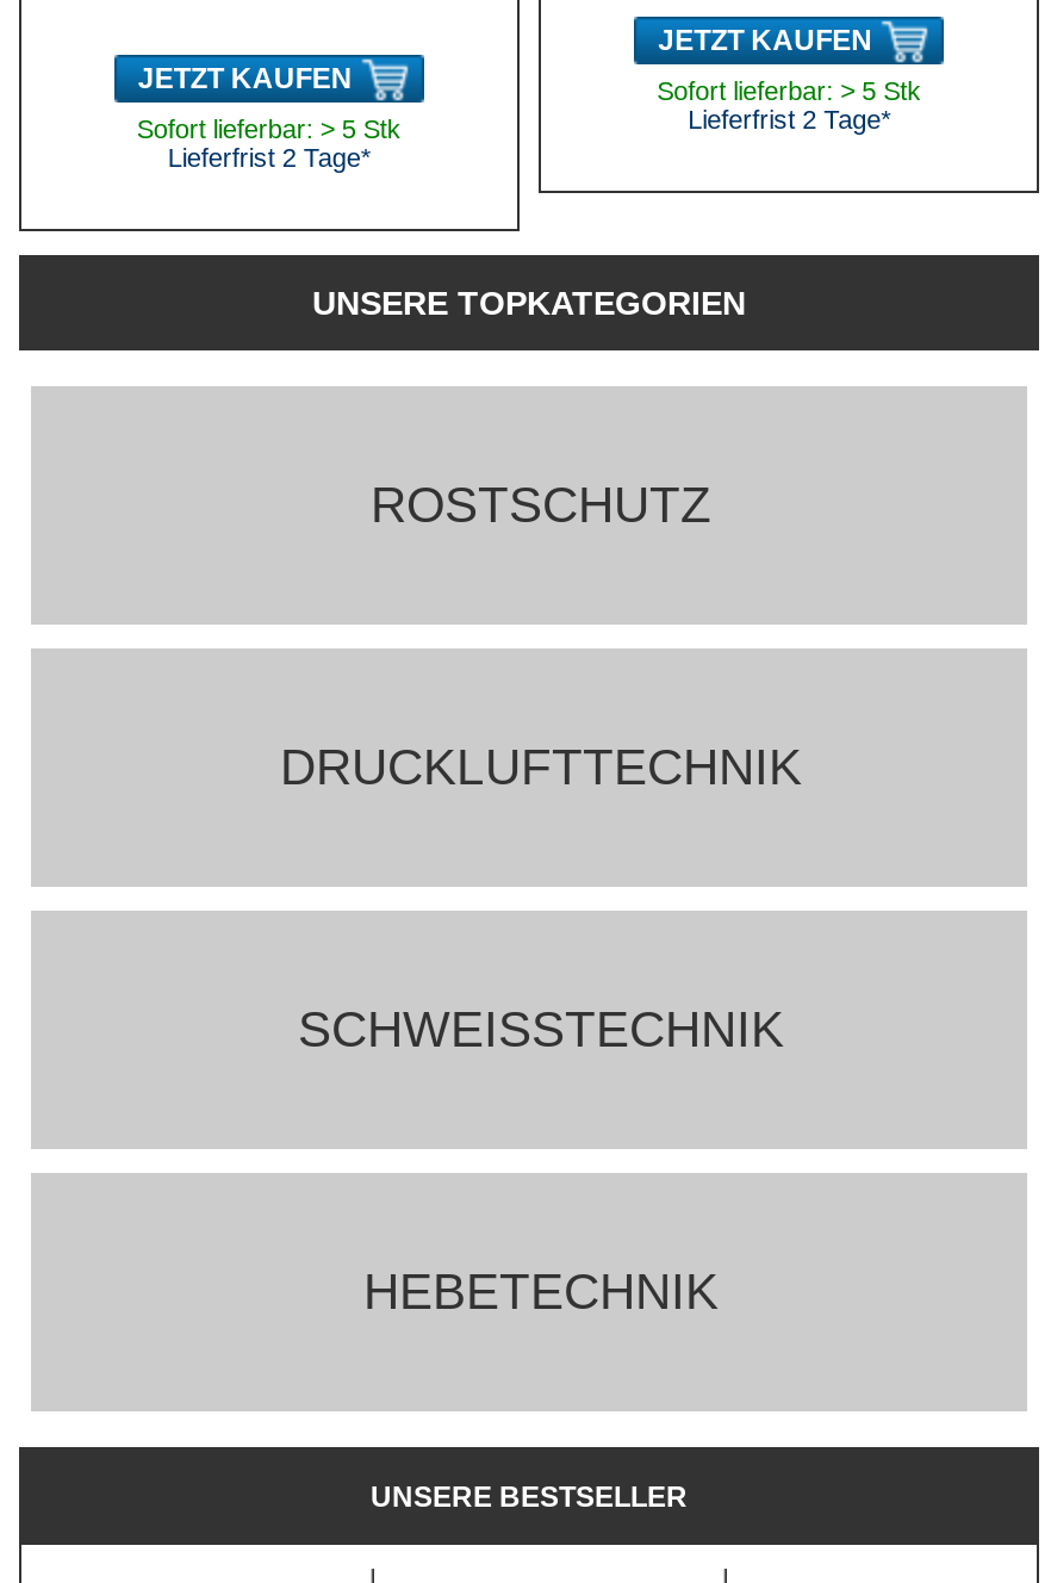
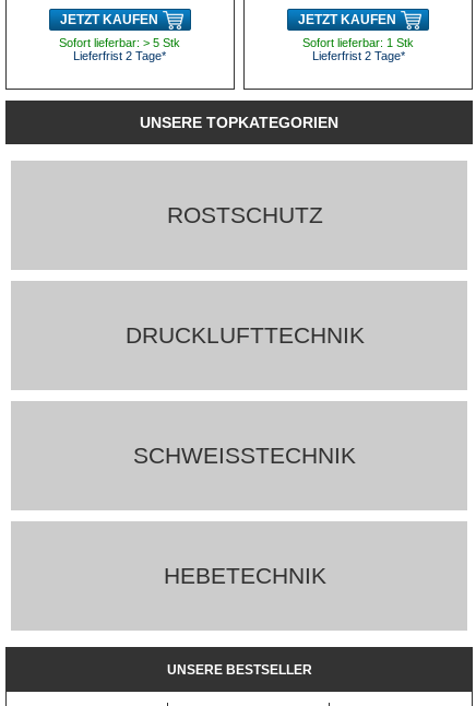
[657,76,921,105] Sofort lieferbar: > 5 Stk -> [303,36,414,49] Sofort lieferbar: 1 Stk

